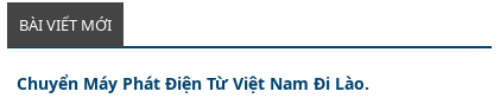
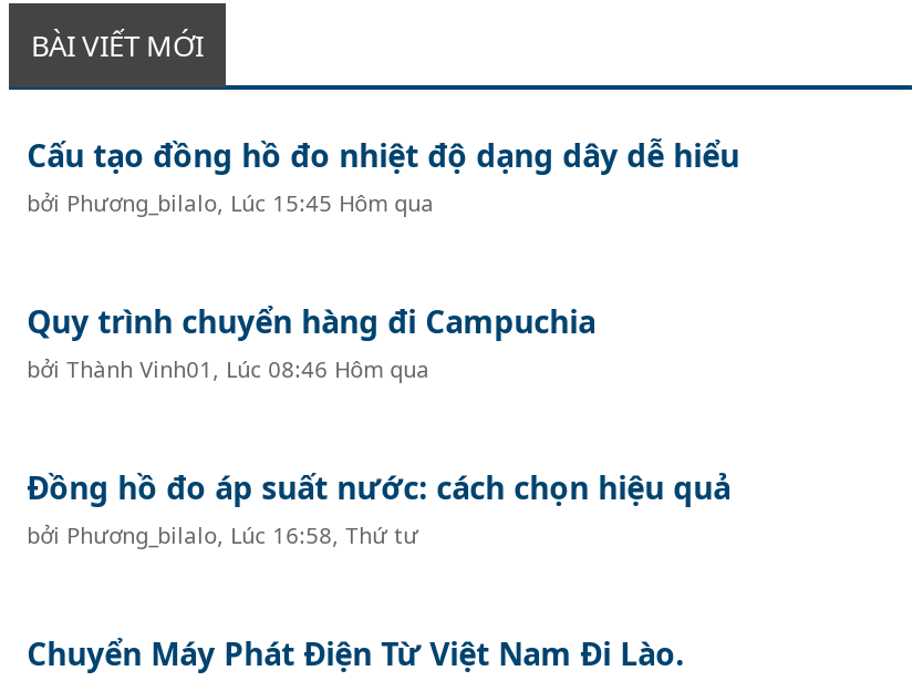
none -> [27,134,740,550] Cấu tạo đồng hồ đo nhiệt độ dạng dây dễ hiểu | bởi Phương_bilalo, Lúc 15:45 Hôm qua | Quy trình chuyển hàng đi Campuchia | bởi Thành Vinh01, Lúc 08:46 Hôm qua | Đồng hồ đo áp suất nước: cách chọn hiệu quả | bởi Phương_bilalo, Lúc 16:58, Thứ tư

